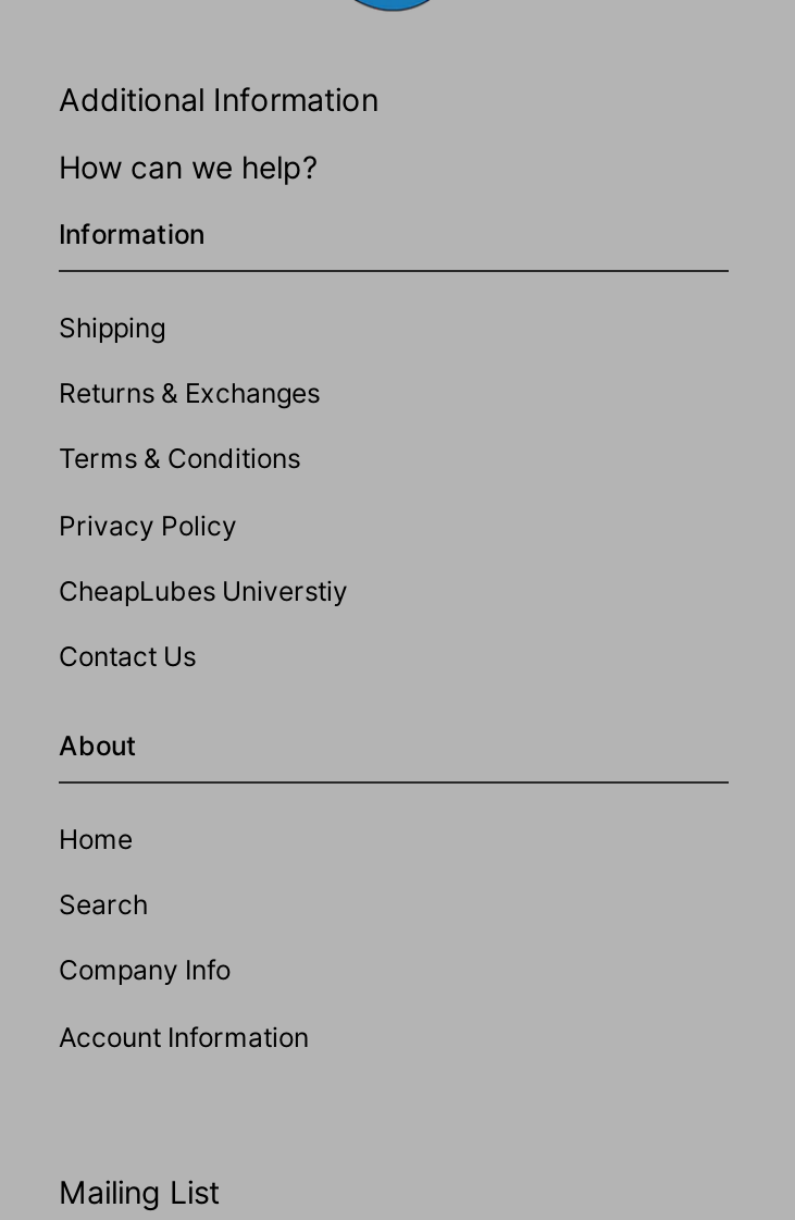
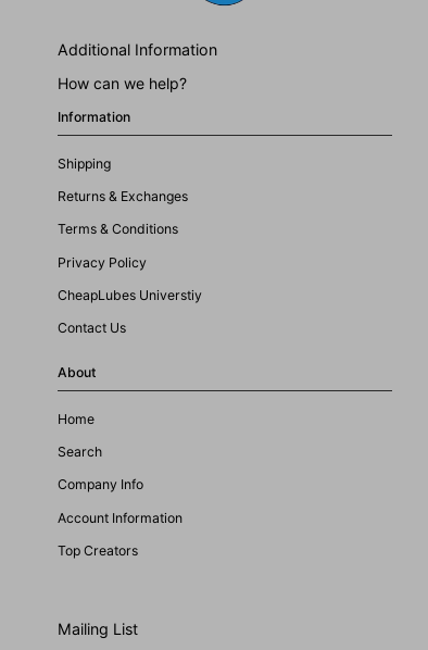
none -> [58,542,138,559] Top Creators

